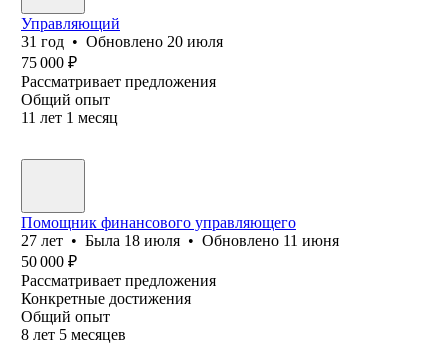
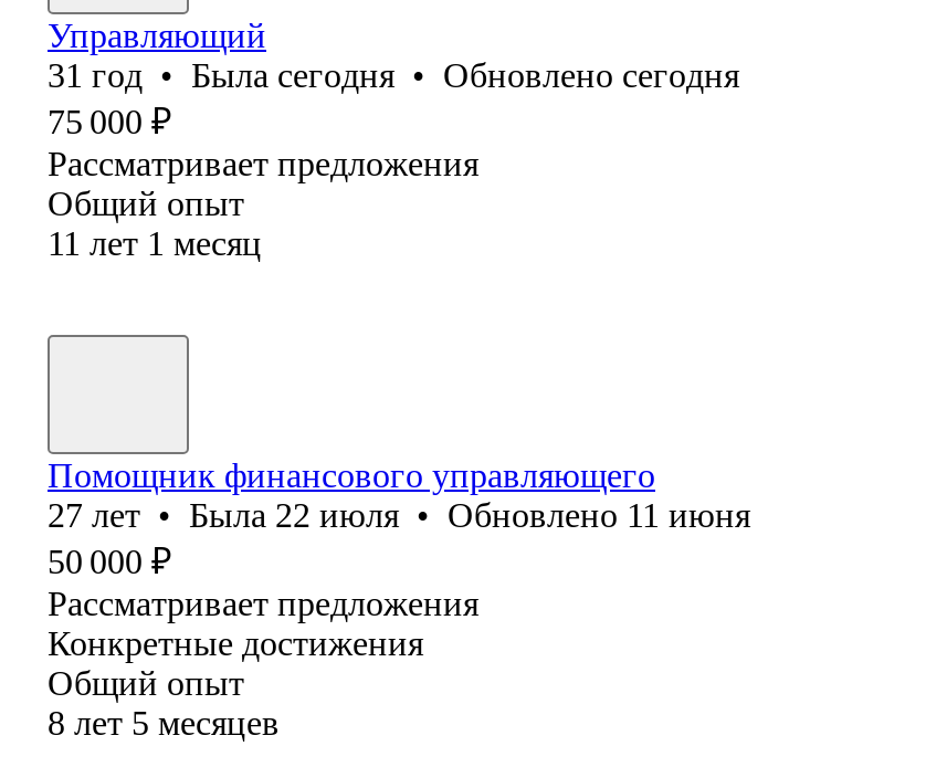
[21,33,223,50] 31 год • Обновлено 20 июля -> [48,56,739,94] 31 год • Была сегодня • Обновлено сегодня
[21,232,339,249] 27 лет • Была 18 июля • Обновлено 11 июня -> [48,496,750,534] 27 лет • Была 22 июля • Обновлено 11 июня

